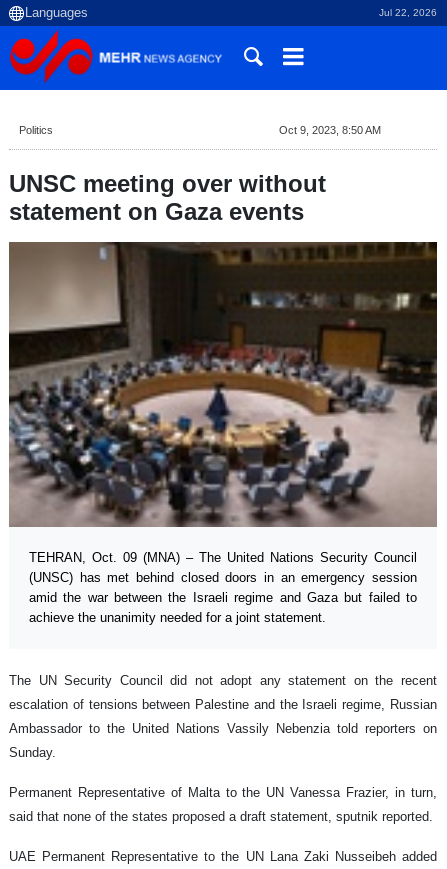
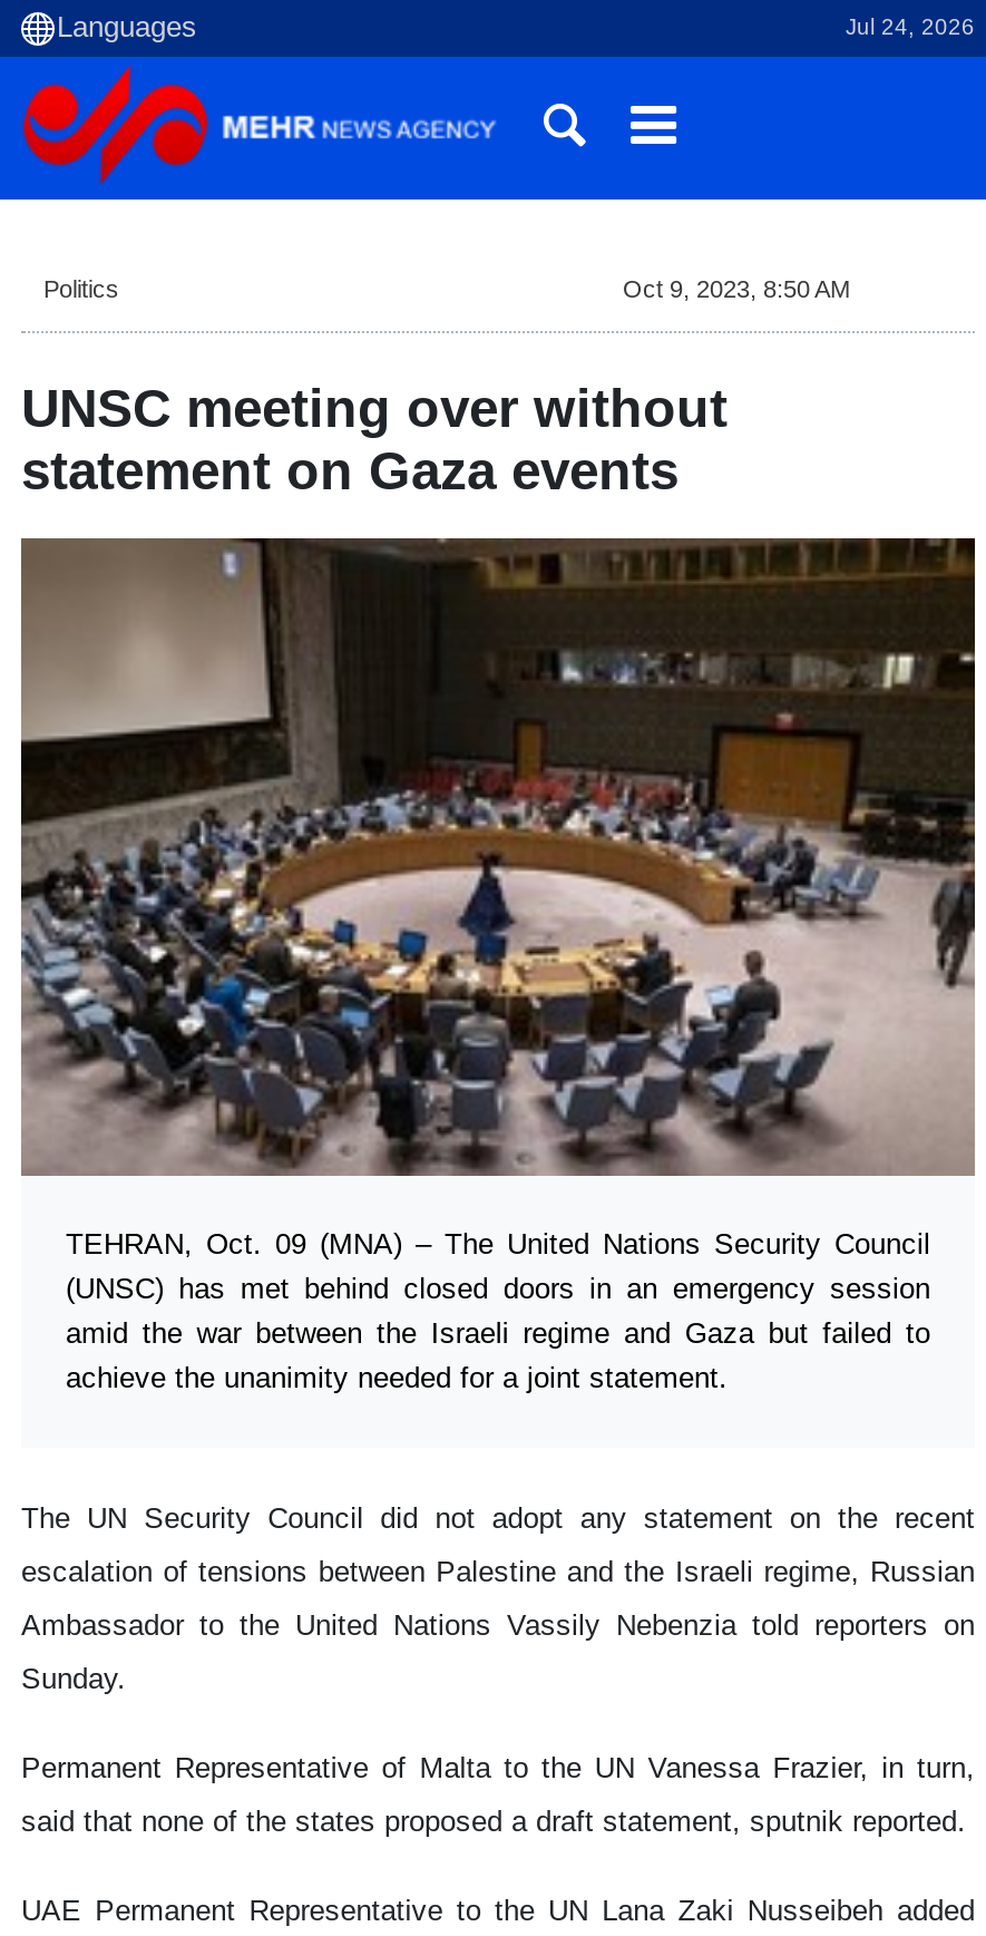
[379,7,437,18] Jul 22, 2026 -> [846,14,975,39] Jul 24, 2026

